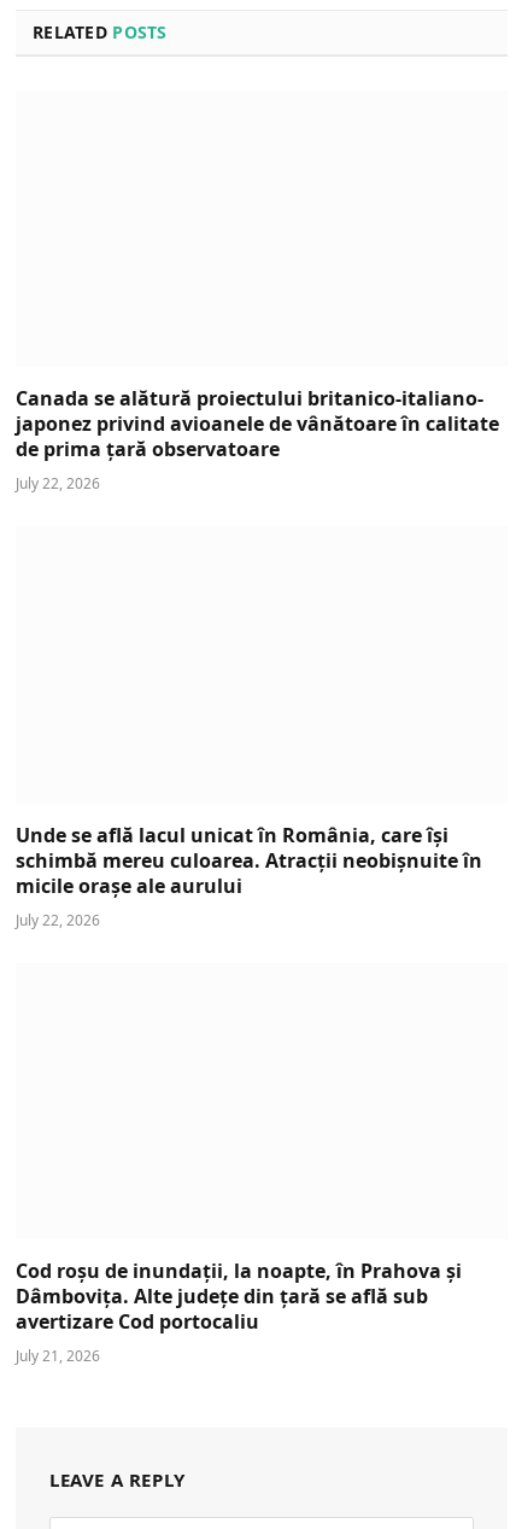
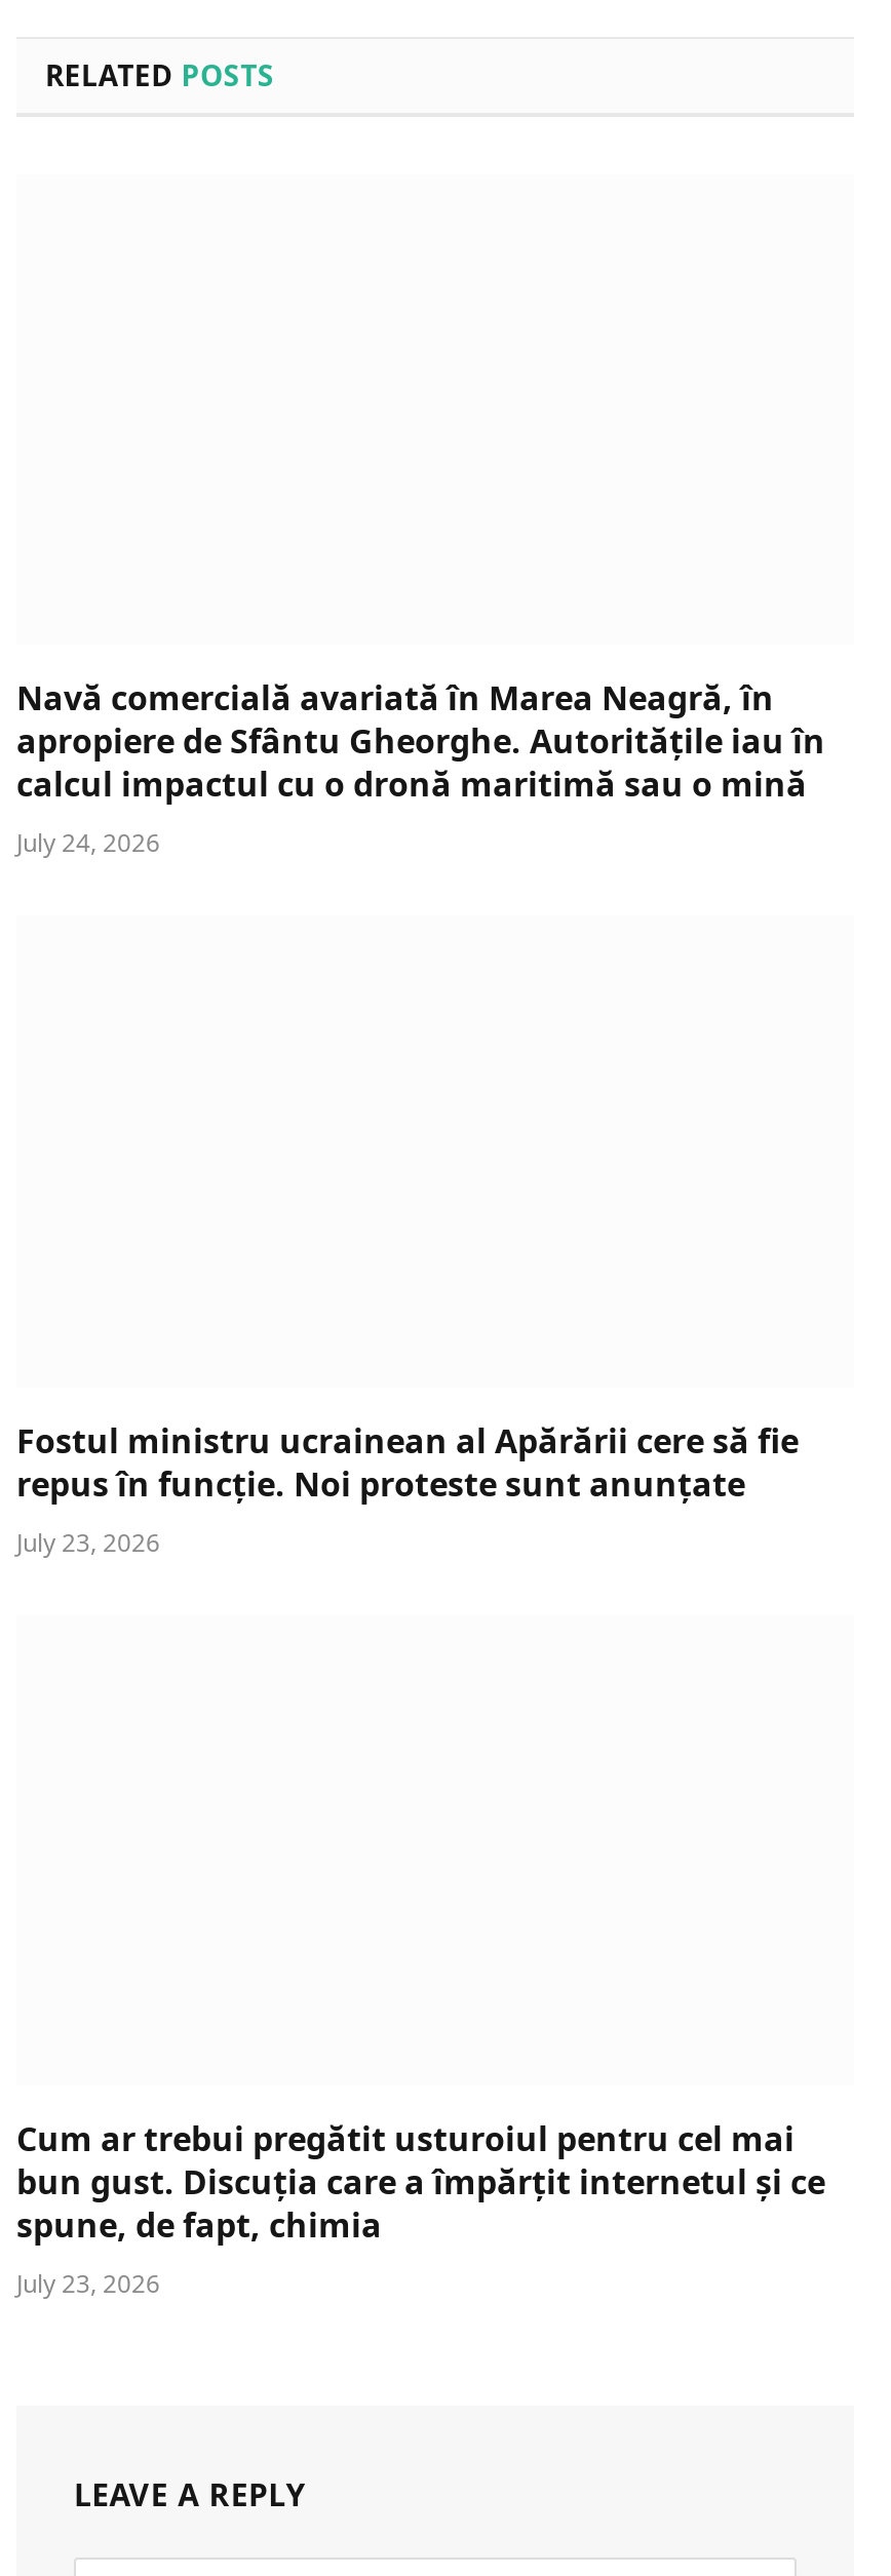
[16,385,499,494] Canada se alătură proiectului britanico-italiano- | japonez privind avioanele de vânătoare în calitate | de prima țară observatoare | July 22, 2026 -> [16,676,825,861] Navă comercială avariată în Marea Neagră, în | apropiere de Sfântu Gheorghe. Autoritățile iau în | calcul impactul cu o dronă maritimă sau o mină | July 24, 2026
[16,822,482,930] Unde se află lacul unicat în România, care își | schimbă mereu culoarea. Atracții neobișnuite în | micile orașe ale aurului | July 22, 2026 -> [16,1418,799,1560] Fostul ministru ucrainean al Apărării cere să fie | repus în funcție. Noi proteste sunt anunțate | July 23, 2026
[16,1258,462,1367] Cod roșu de inundații, la noapte, în Prahova și | Dâmbovița. Alte județe din țară se află sub | avertizare Cod portocaliu | July 21, 2026 -> [16,2117,825,2302] Cum ar trebui pregătit usturoiul pentru cel mai | bun gust. Discuția care a împărțit internetul și ce | spune, de fapt, chimia | July 23, 2026

